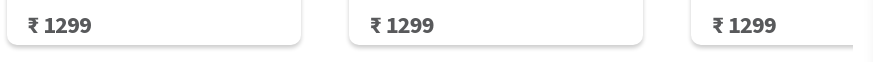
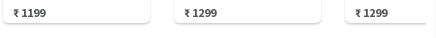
[27,9,91,39] ₹ 1299 -> [13,5,45,20] ₹ 1199

